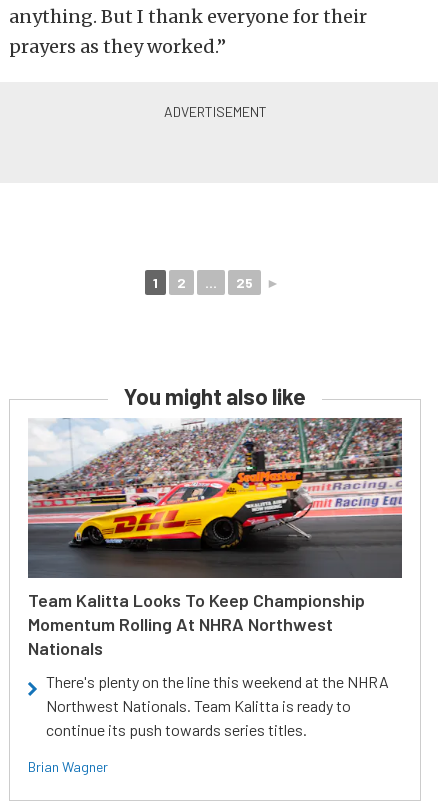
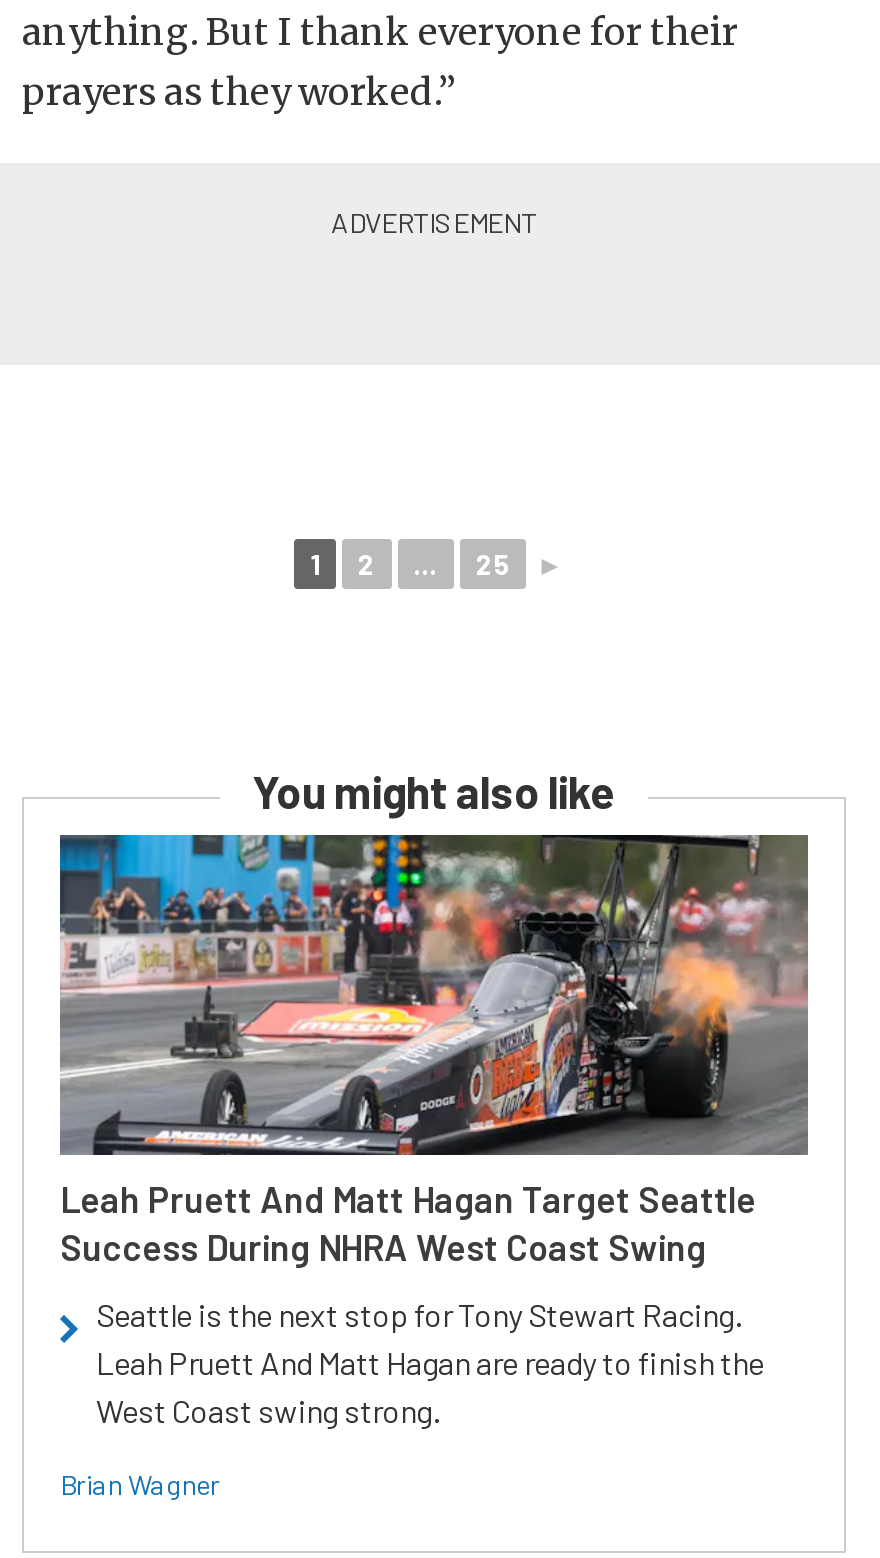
[28,417,403,659] [image] | Team Kalitta Looks To Keep Championship | Momentum Rolling At NHRA Northwest | Nationals -> [58,833,808,1269] [image] | Leah Pruett And Matt Hagan Target Seattle | Success During NHRA West Coast Swing
[46,672,389,739] There's plenty on the line this weekend at the NHRA | Northwest Nationals. Team Kalitta is ready to | continue its push towards series titles. -> [96,1295,764,1429] Seattle is the next stop for Tony Stewart Racing. | Leah Pruett And Matt Hagan are ready to finish the | West Coast swing strong.

